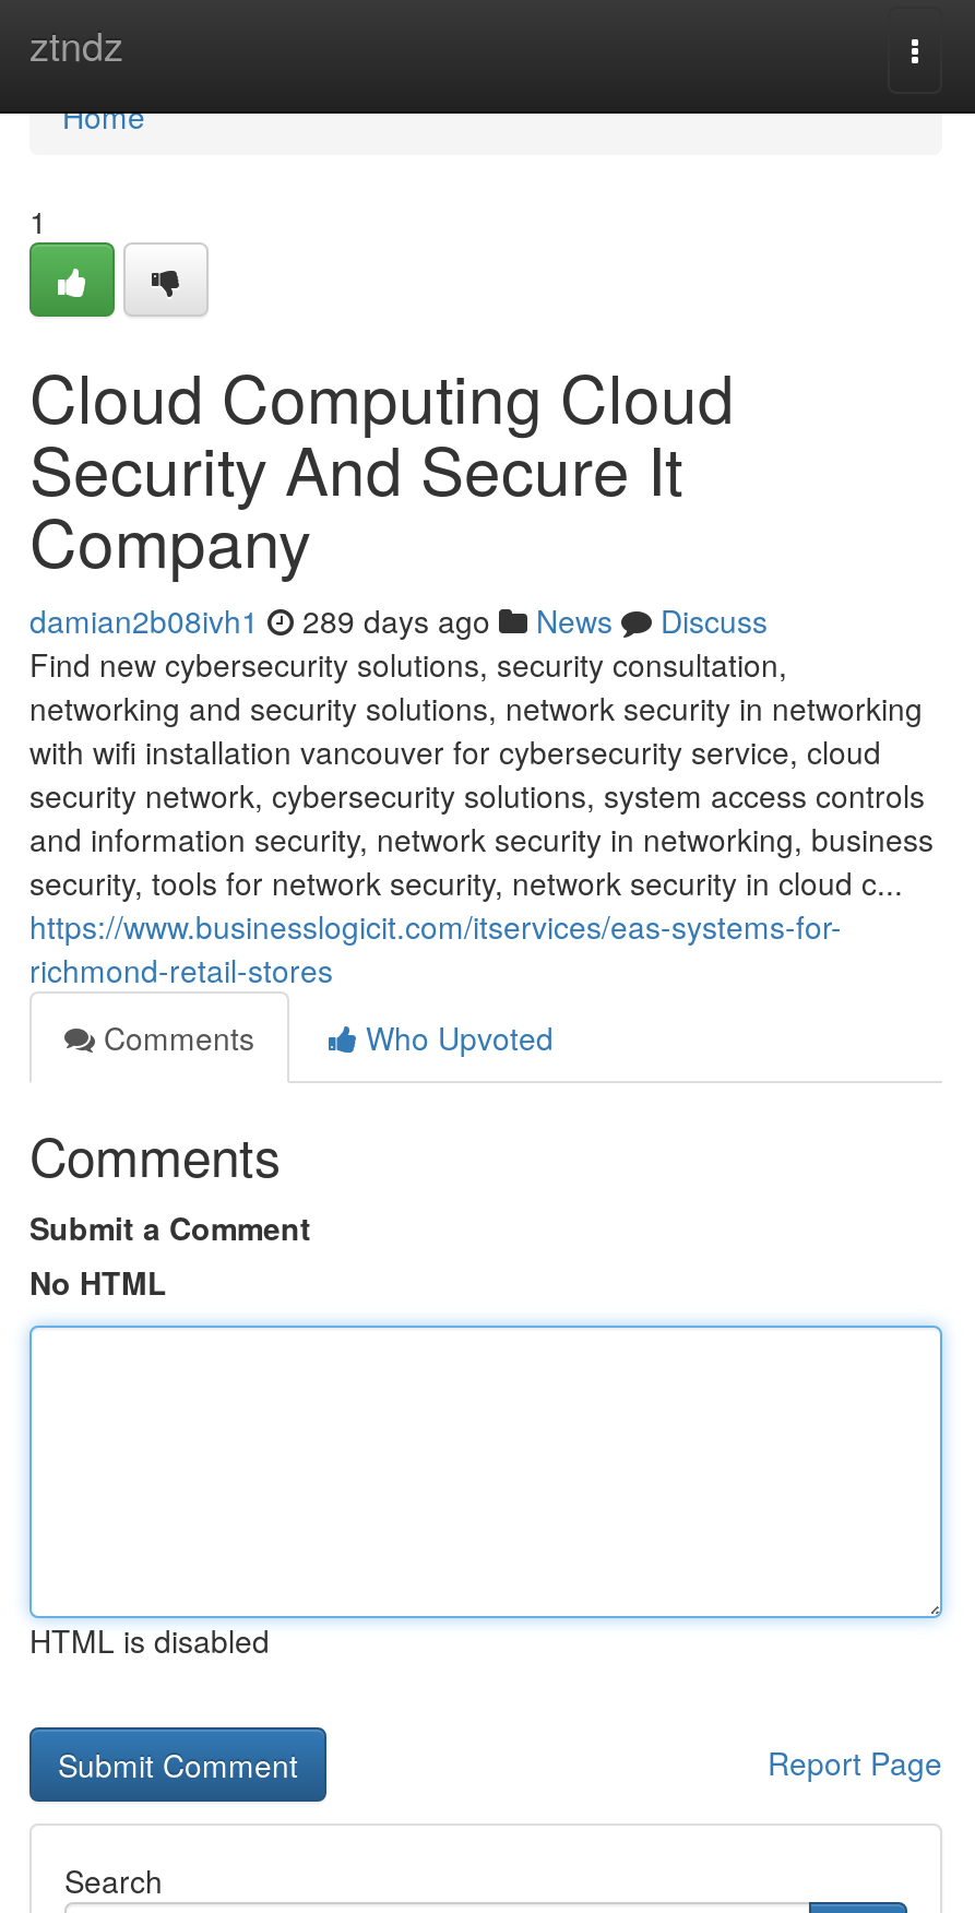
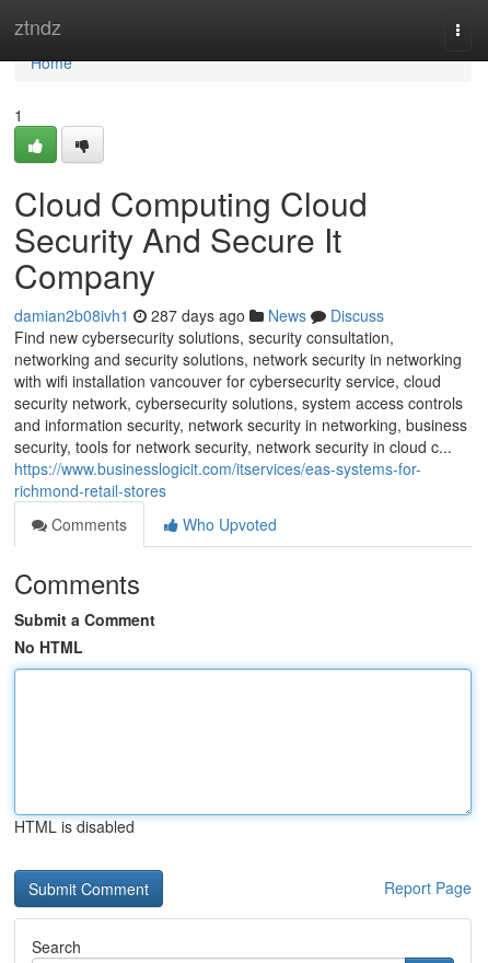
[29,598,768,642] damian2b08ivh1 289 days ago News Discuss -> [14,304,384,326] damian2b08ivh1 287 days ago News Discuss

